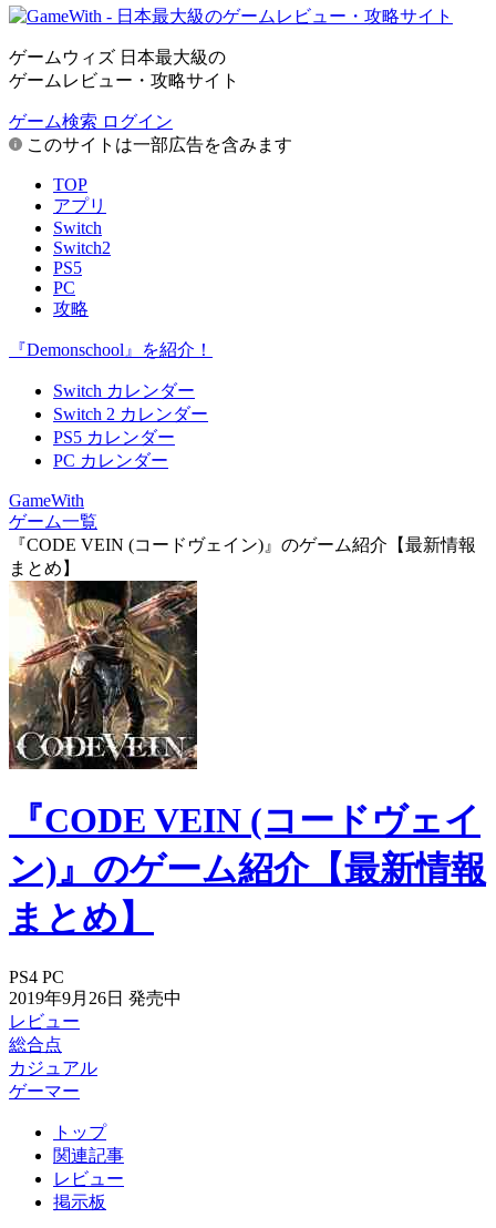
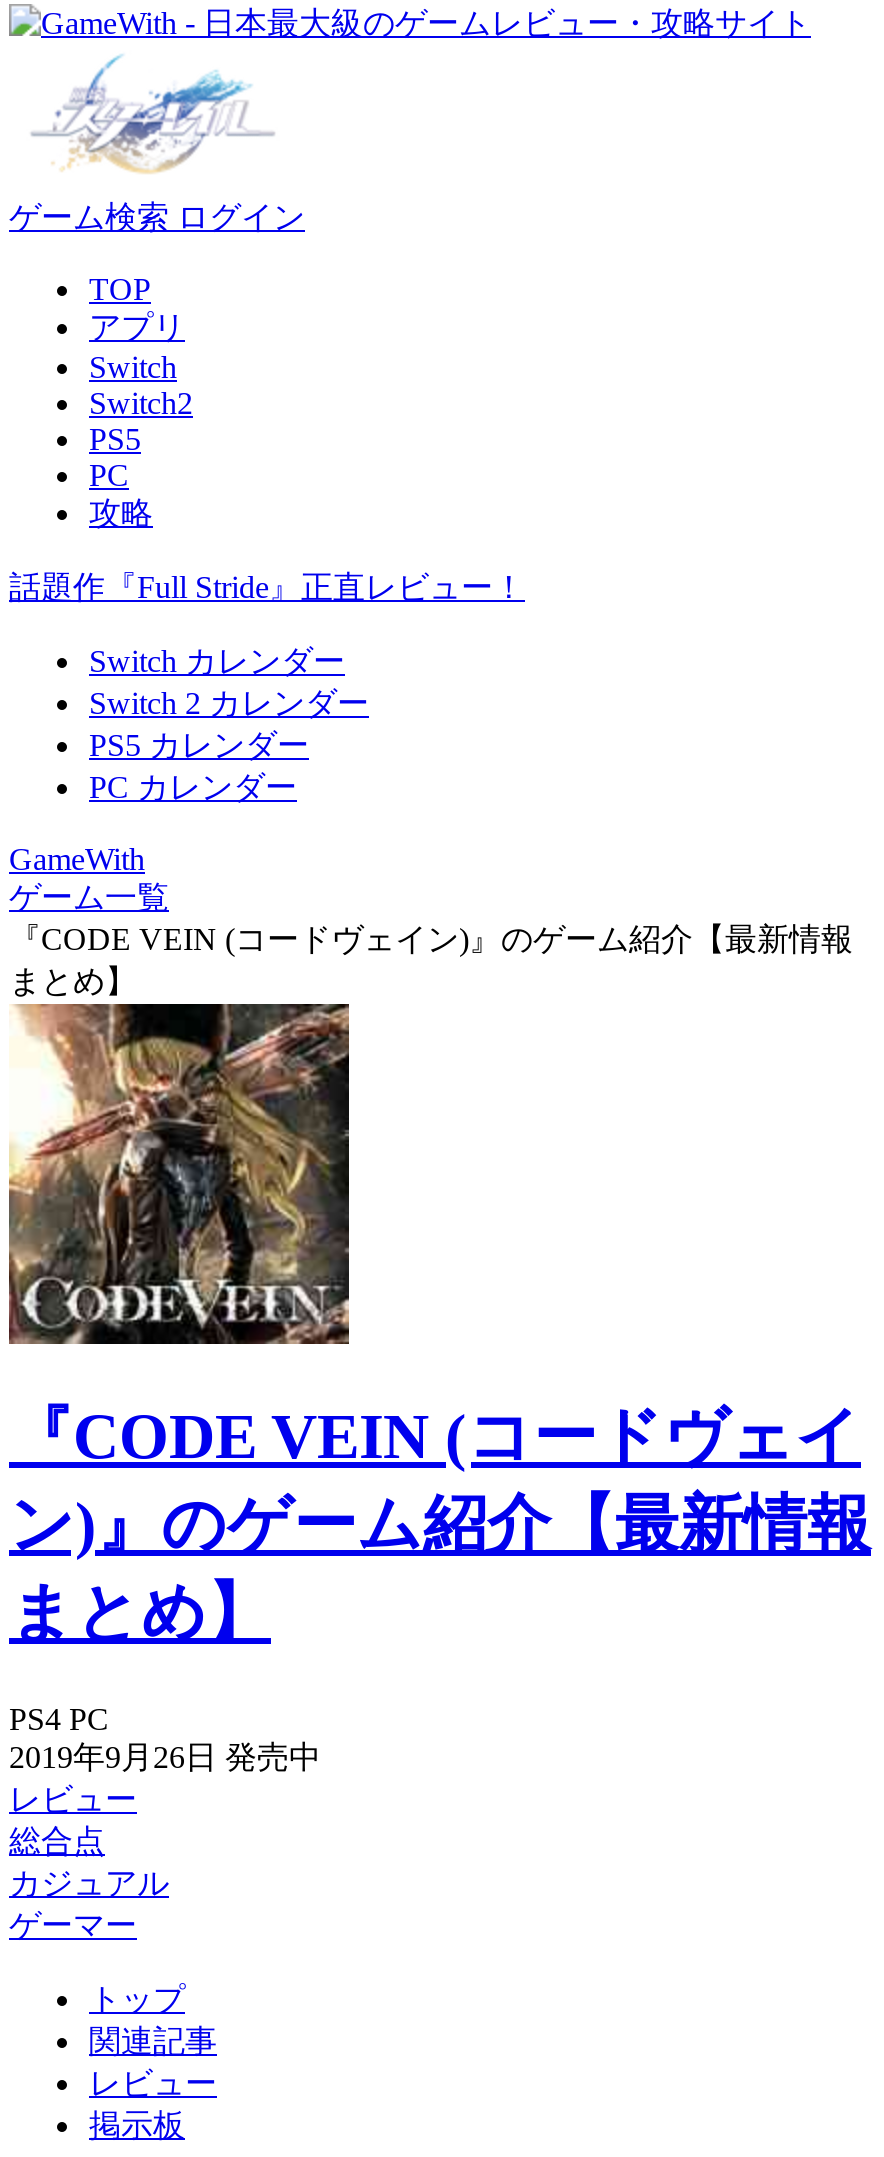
[9,48,239,90] ゲームウィズ 日本最大級の | ゲームレビュー・攻略サイト -> none
[22,135,292,154] このサイトは一部広告を含みます -> none
[9,340,213,359] 『Demonschool』を紹介！ -> [9,570,525,604] 話題作『Full Stride』正直レビュー！

